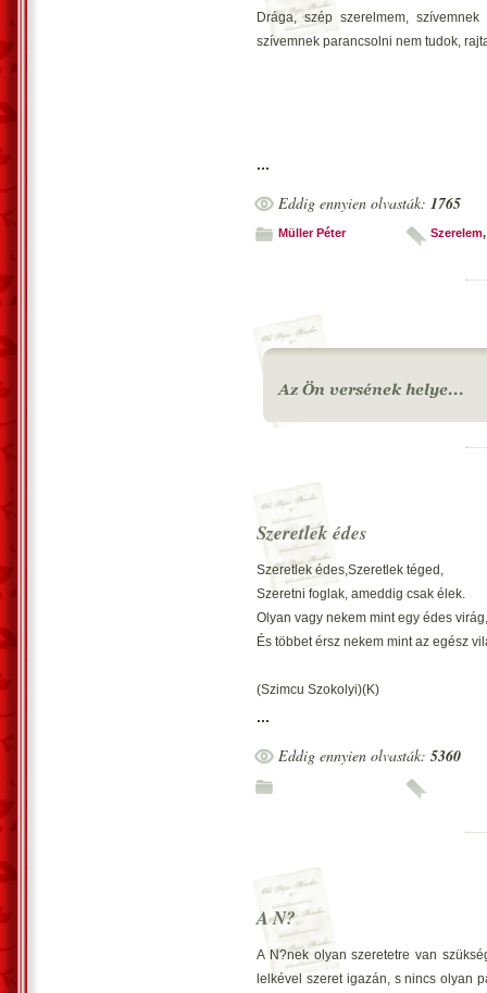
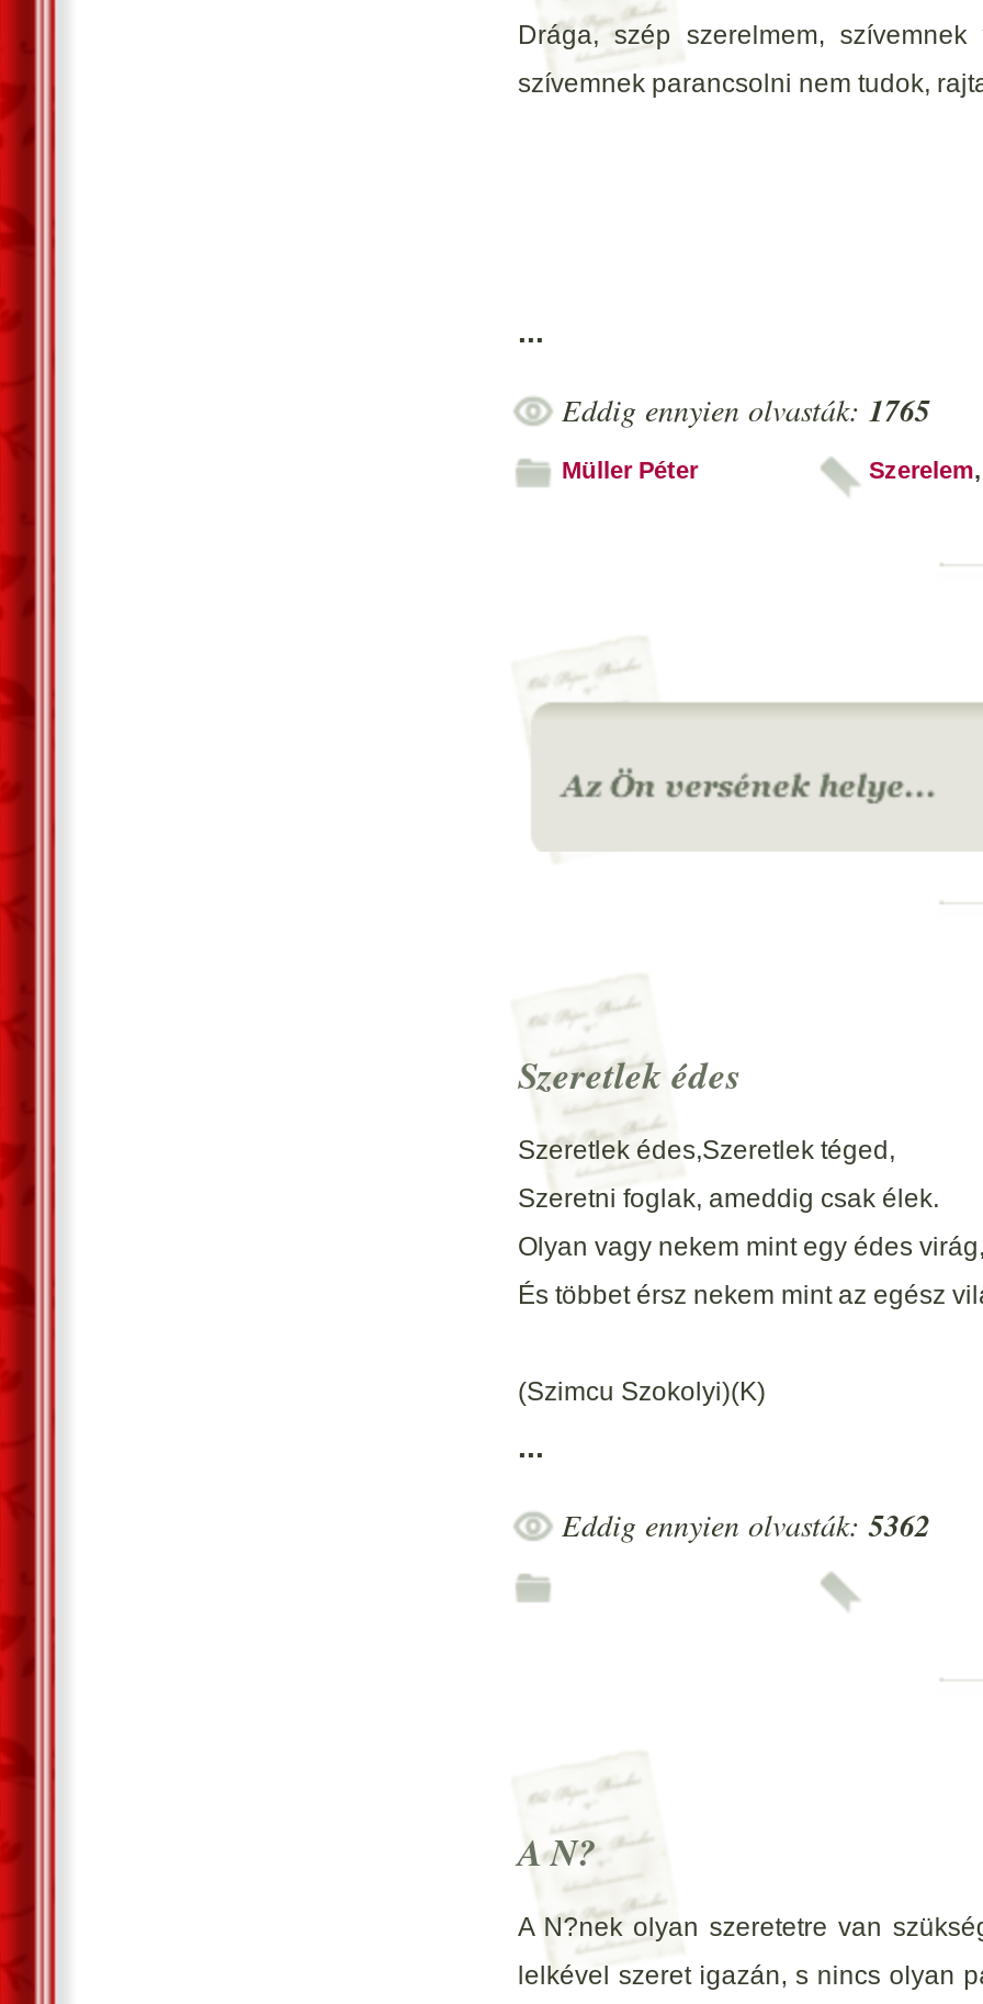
[278,745,461,767] Eddig ennyien olvasták: 5360 -> [562,1504,930,1547] Eddig ennyien olvasták: 5362

